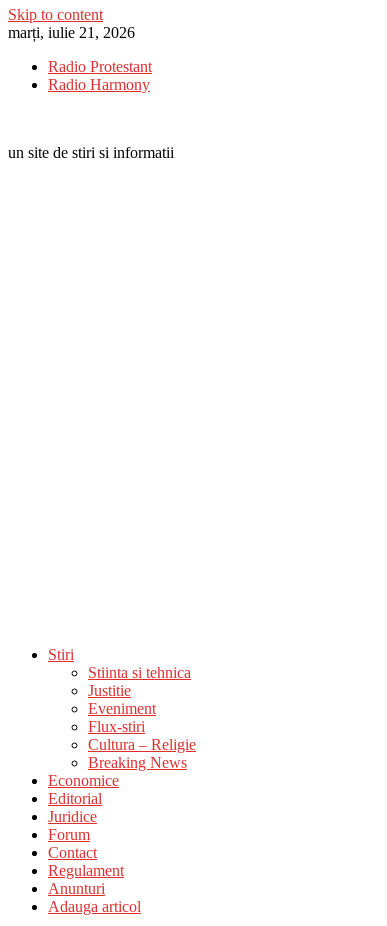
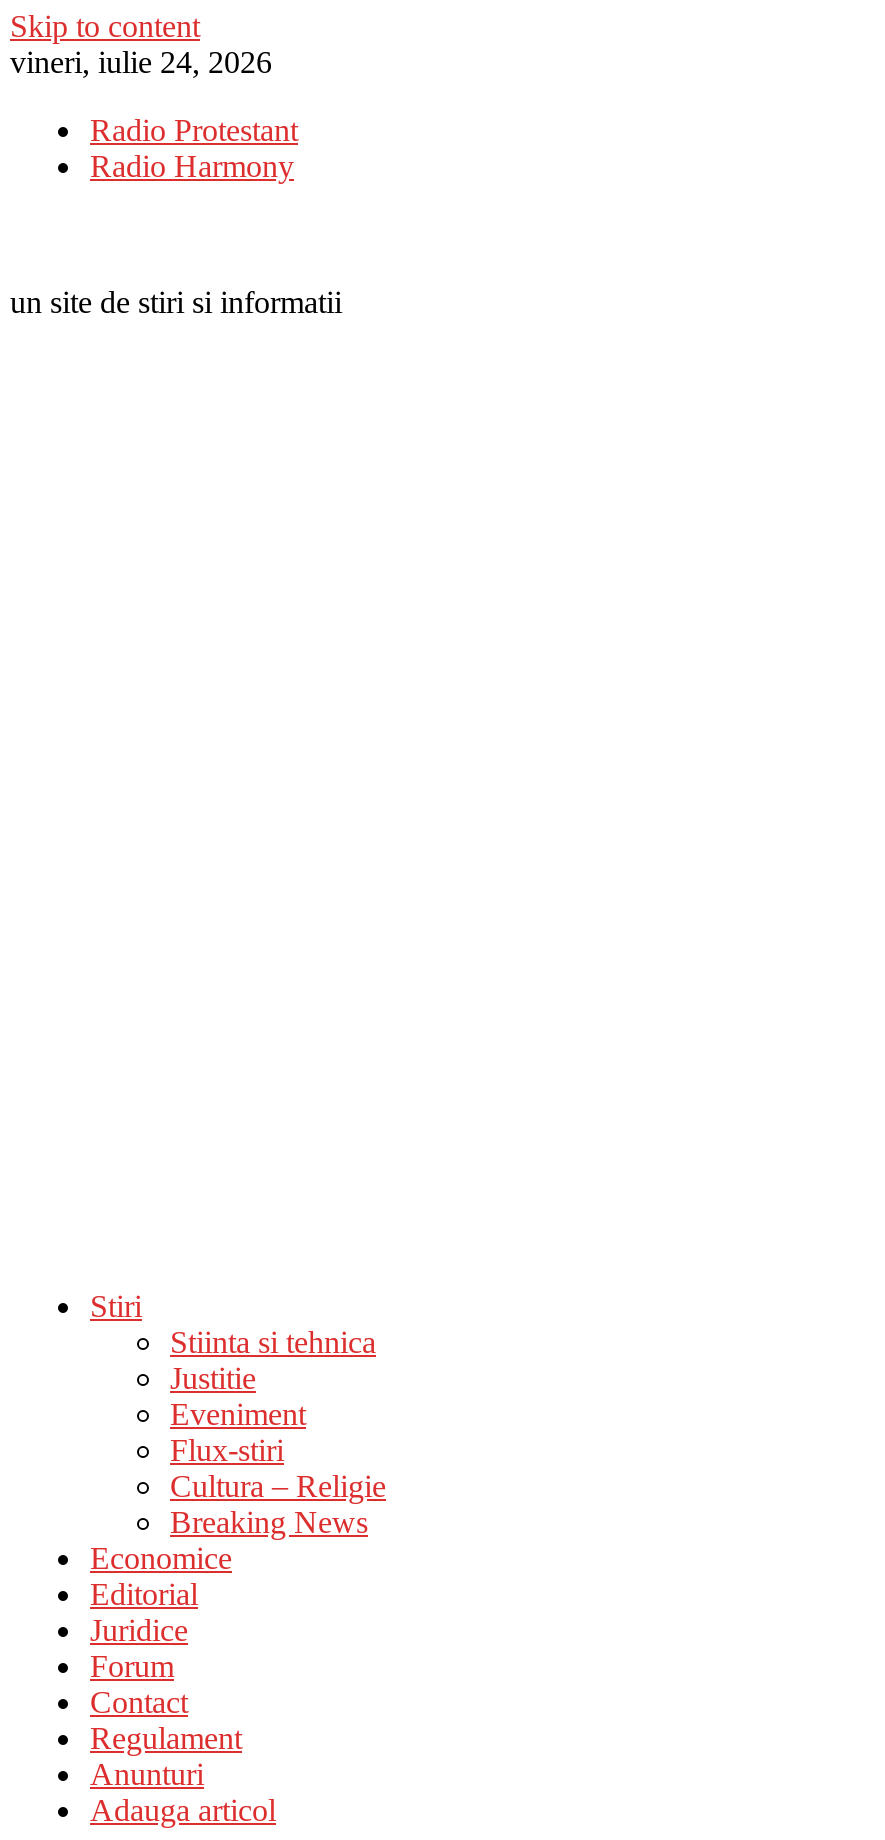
[8,24,135,41] marți, iulie 21, 2026 -> [10,45,272,79] vineri, iulie 24, 2026

